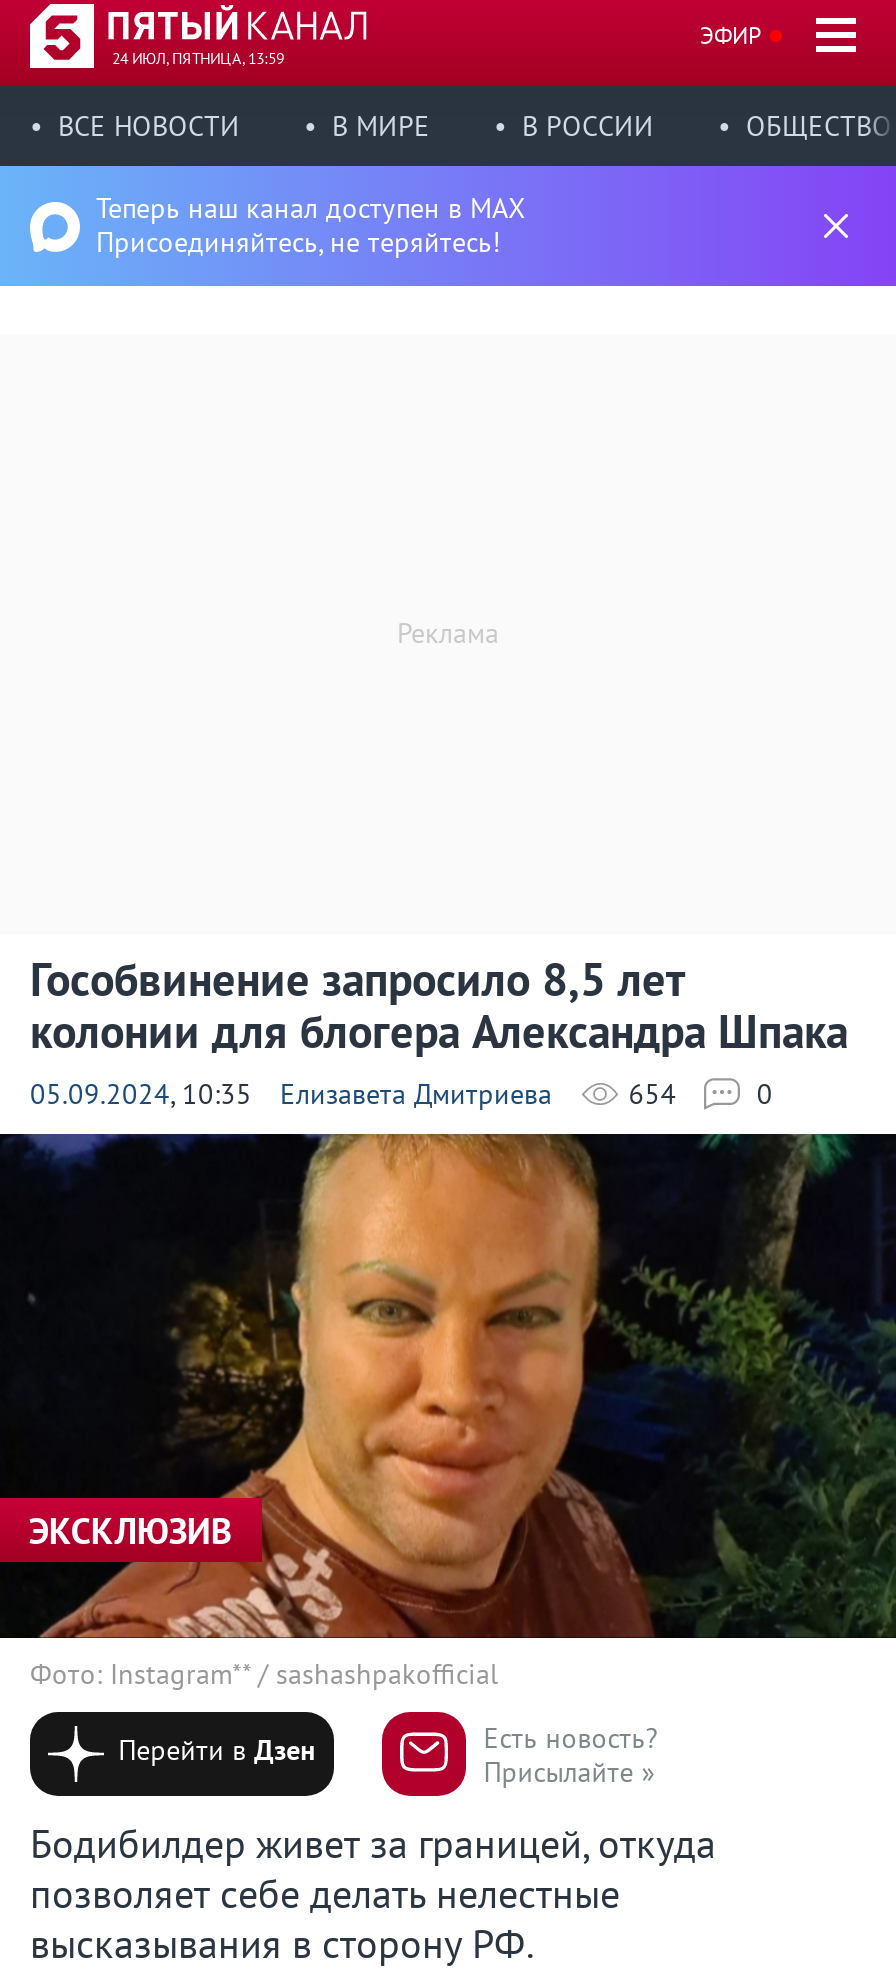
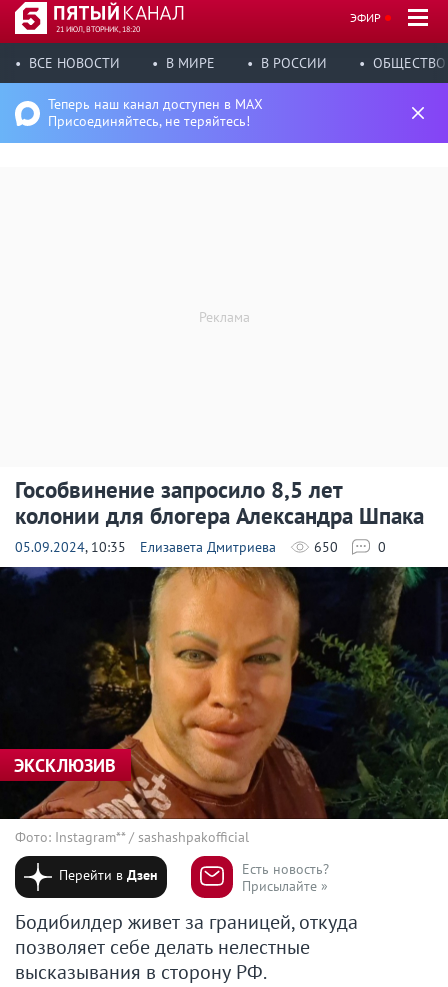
[112,48,284,68] 24 ИЮЛ, ПЯТНИЦА, 13:59 -> [56,24,140,34] 21 ИЮЛ, ВТОРНИК, 18:20
[628,1076,676,1112] 654 -> [314,538,338,556] 650

